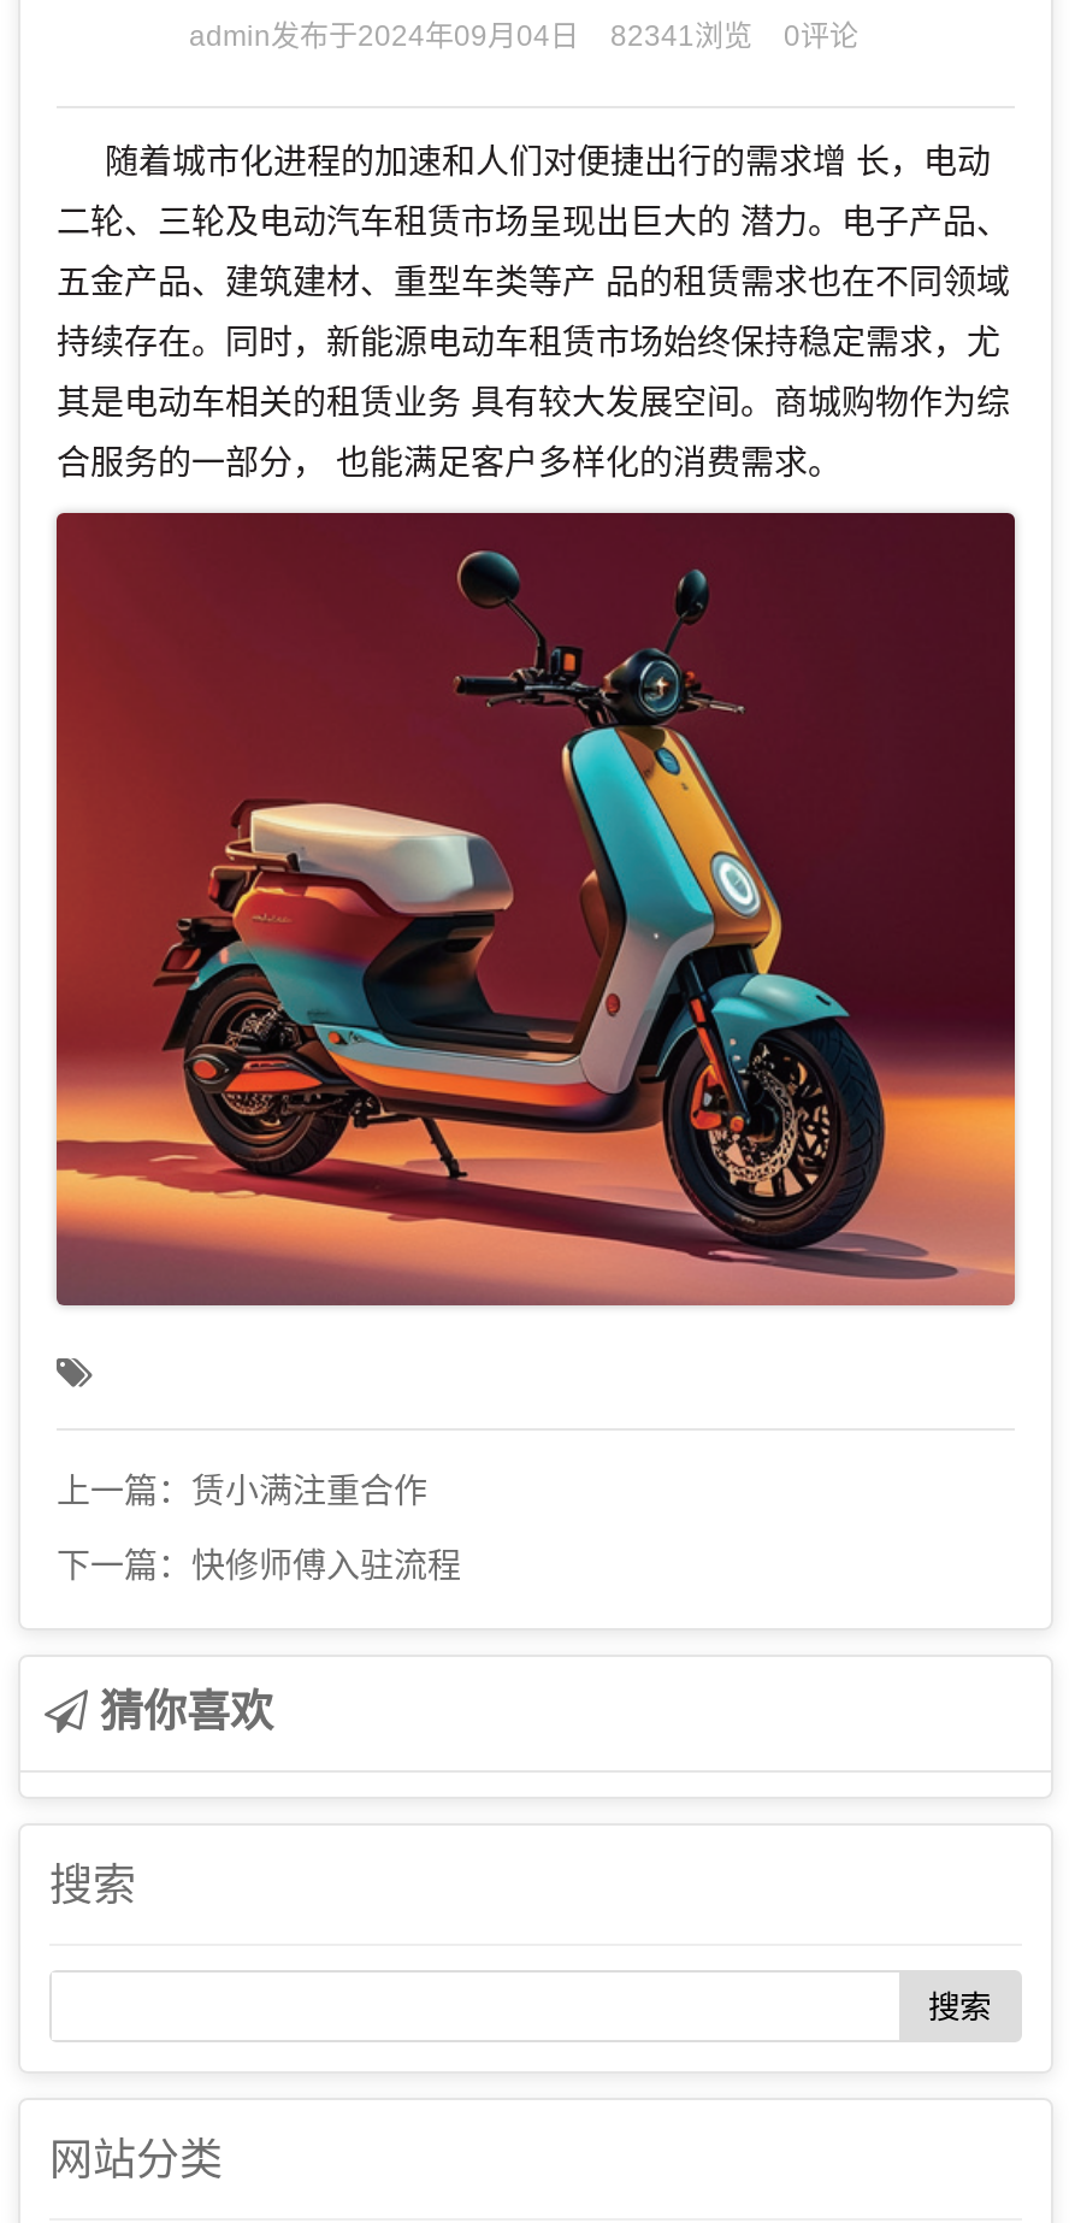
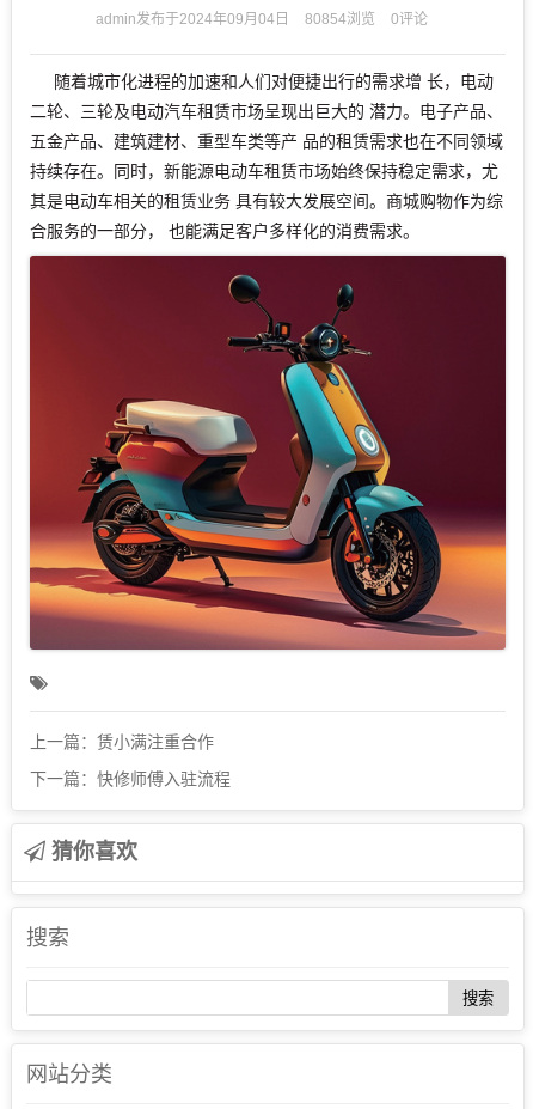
[189,19,858,53] admin发布于2024年09月04日 82341浏览 0评论 -> [96,11,428,28] admin发布于2024年09月04日 80854浏览 0评论

